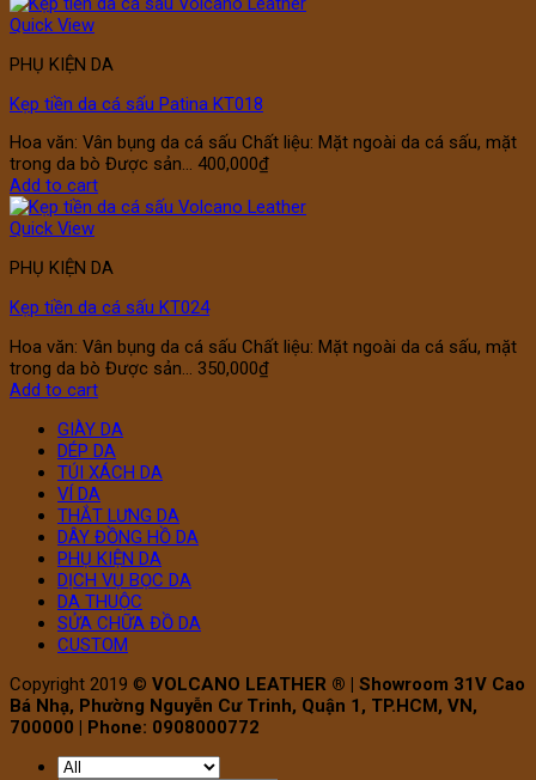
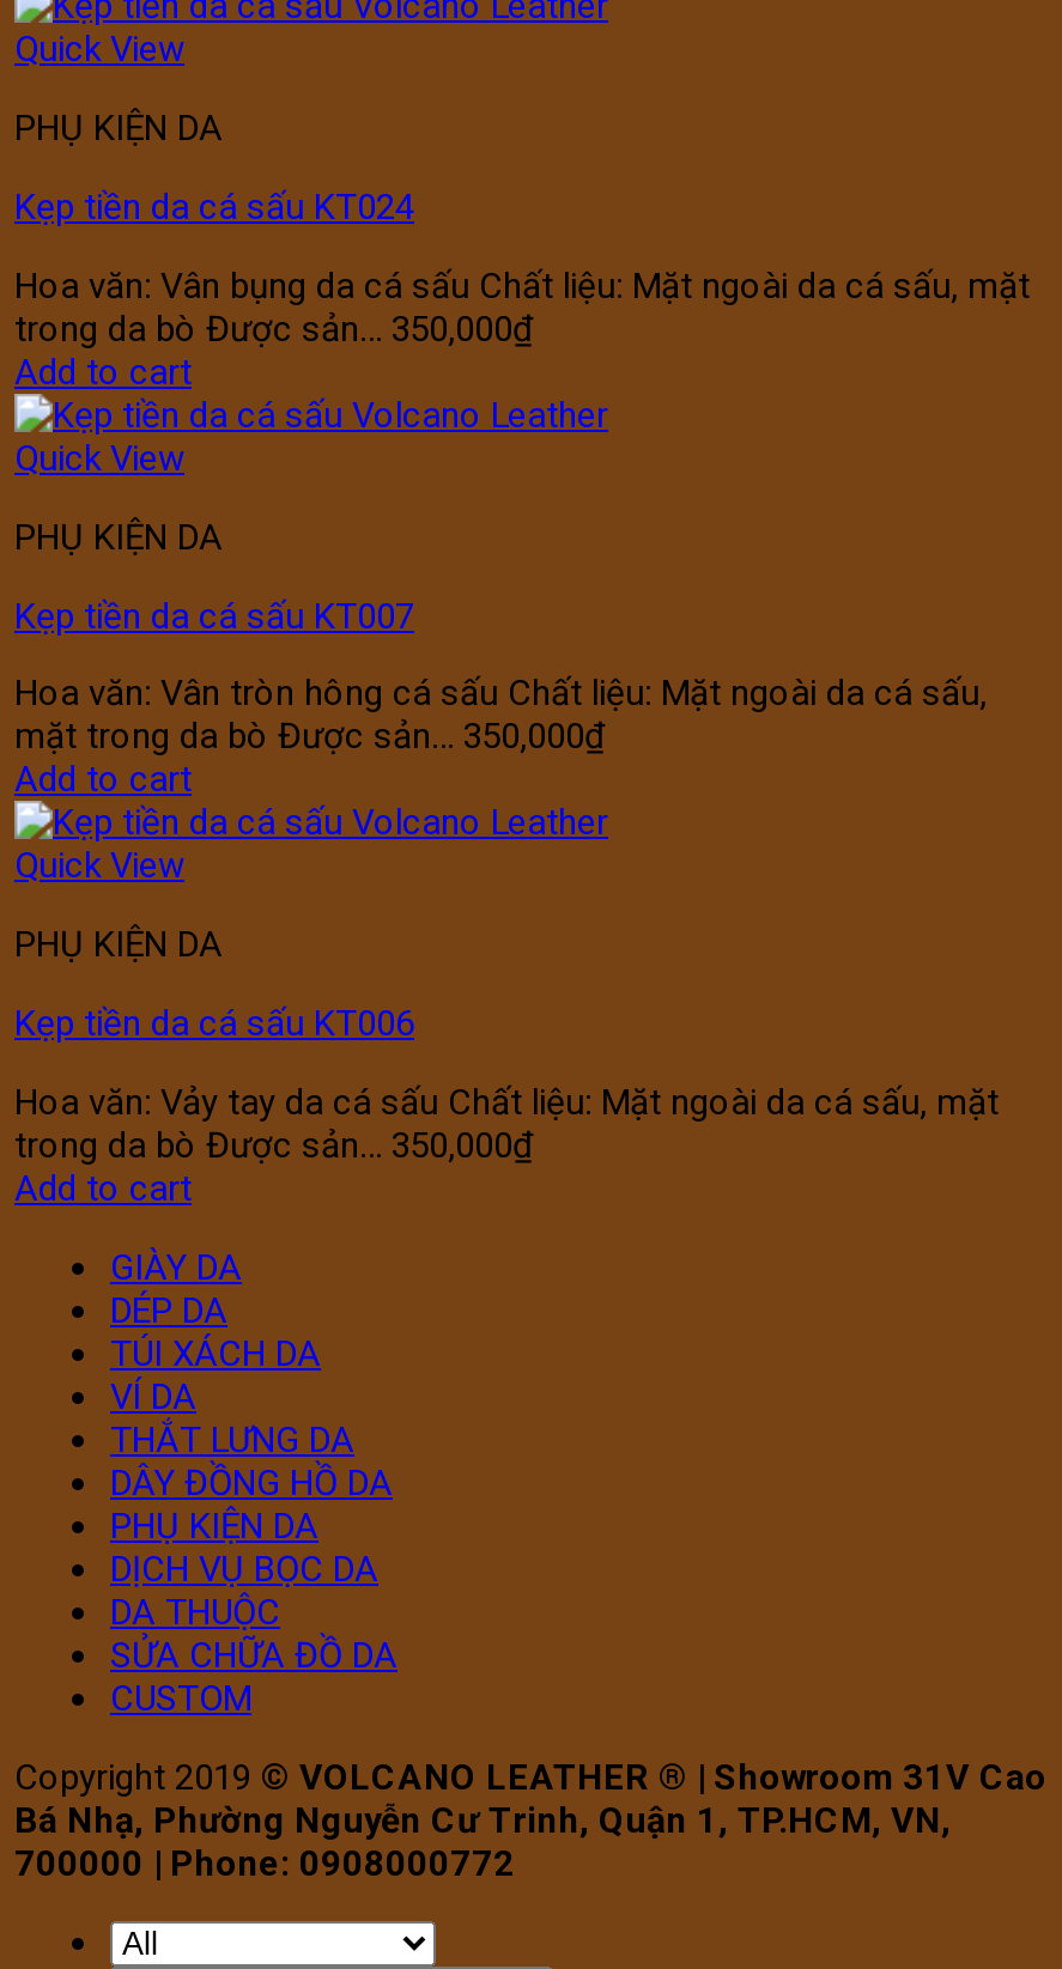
[10,93,263,114] Kẹp tiền da cá sấu Patina KT018 -> none
[10,154,269,175] trong da bò Được sản… 400,000₫ -> [14,307,534,350] trong da bò Được sản… 350,000₫
moved [10,297,209,318] -> [14,186,414,229]: Kẹp tiền da cá sấu KT024
[10,336,517,358] Hoa văn: Vân bụng da cá sấu Chất liệu: Mặt ngoài da cá sấu, mặt -> [14,594,999,1124] Kẹp tiền da cá sấu KT007 | Hoa văn: Vân tròn hông cá sấu Chất liệu: Mặt ngoài da cá sấu, | mặt trong da bò Được sản… 350,000₫ | Add to cart | Quick View | PHỤ KIỆN DA | Kẹp tiền da cá sấu KT006 | Hoa văn: Vảy tay da cá sấu Chất liệu: Mặt ngoài da cá sấu, mặt

